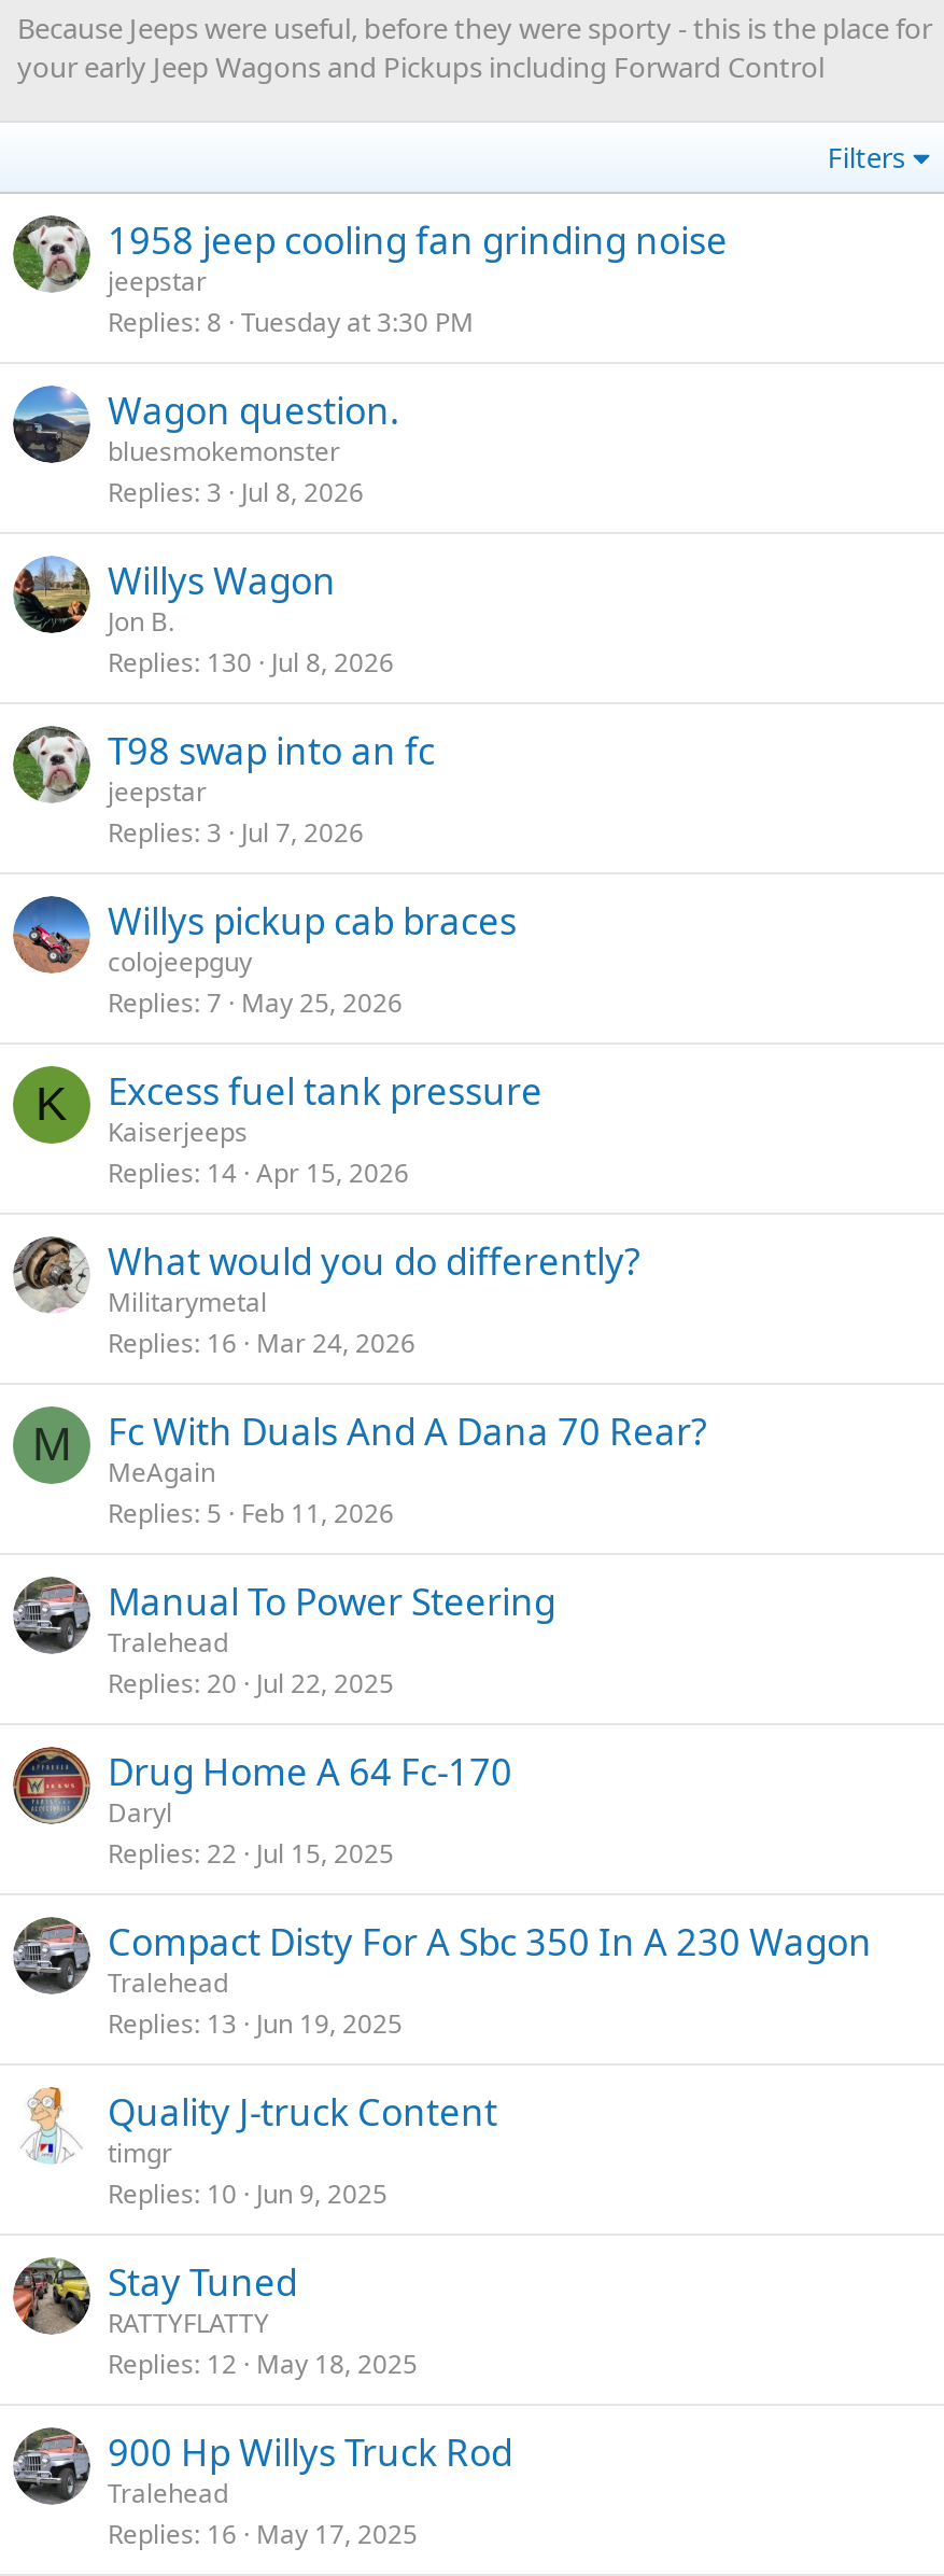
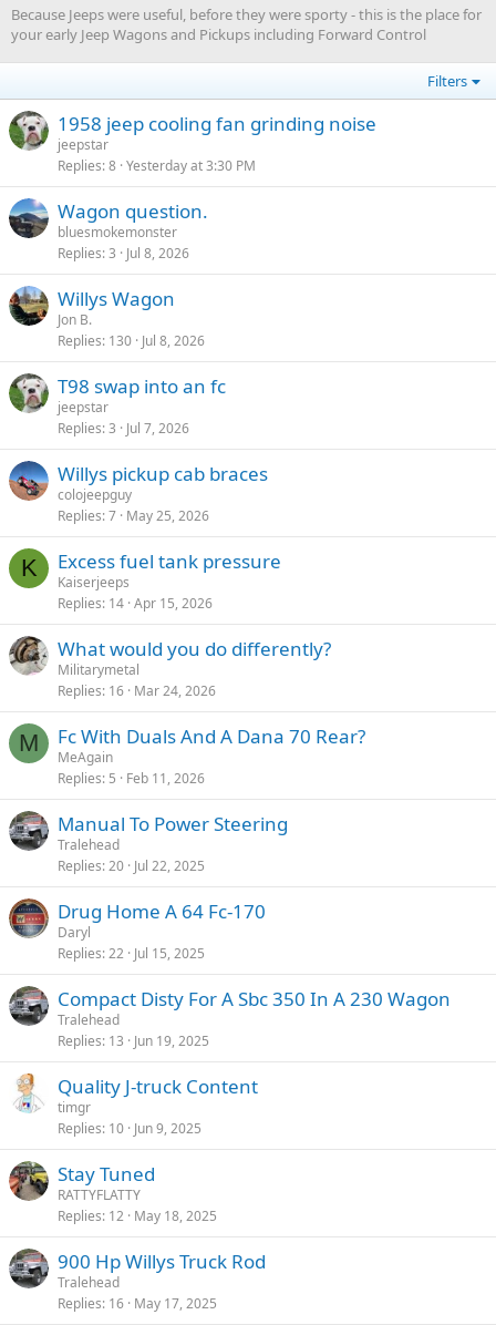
[108,304,474,340] Replies 8 Tuesday at 3:30 PM -> [58,156,256,175] Replies 8 Yesterday at 3:30 PM

